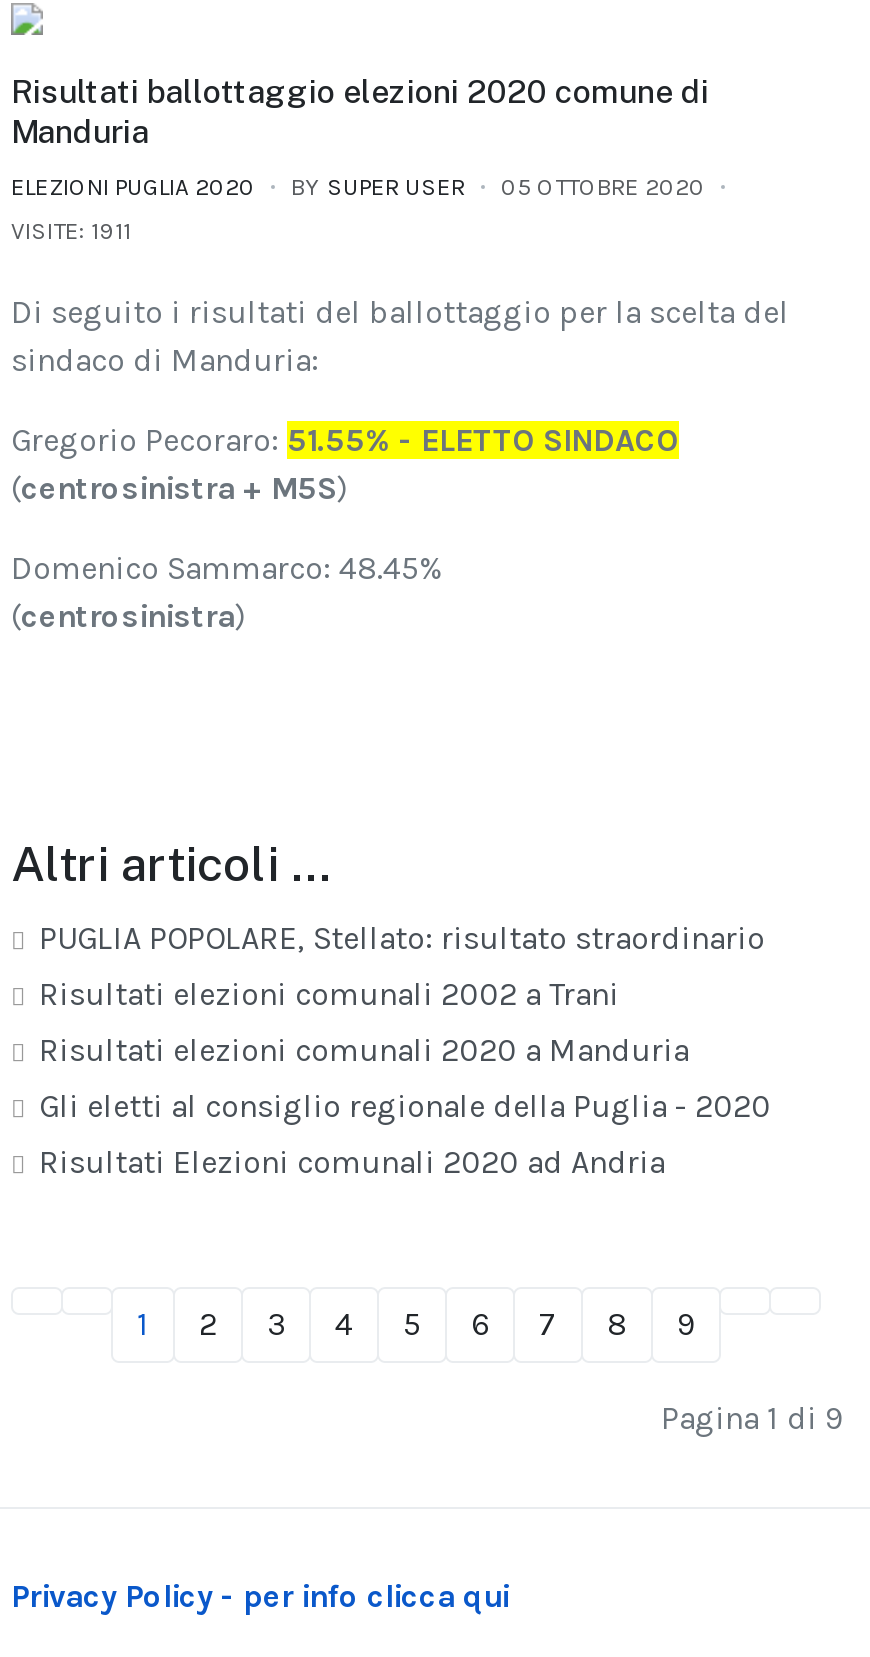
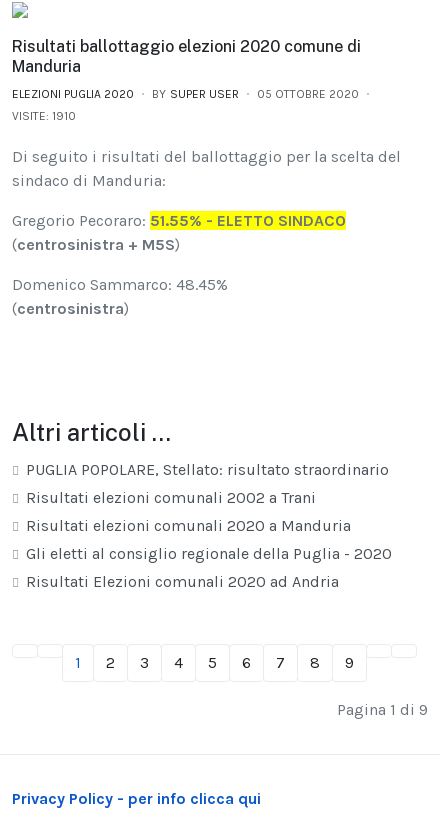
[11,218,131,246] VISITE: 1911 -> [12,109,76,123] VISITE: 1910

